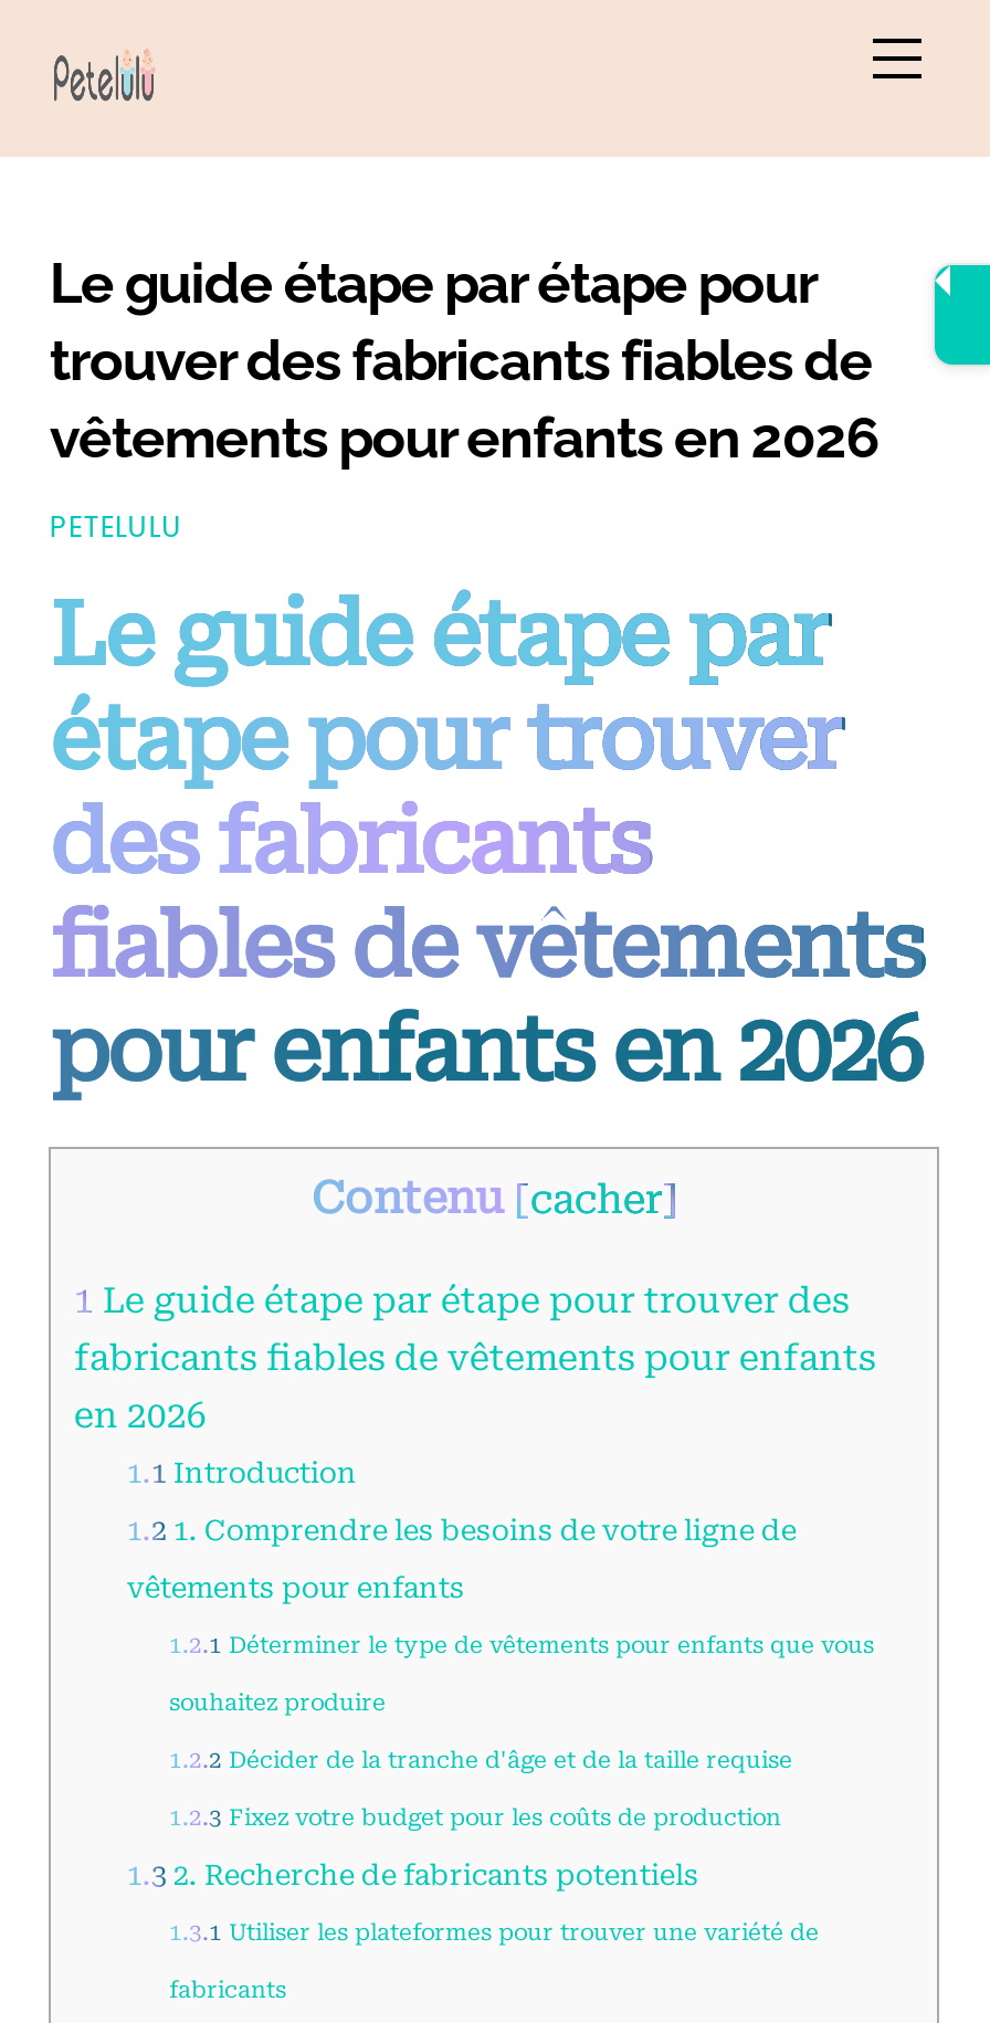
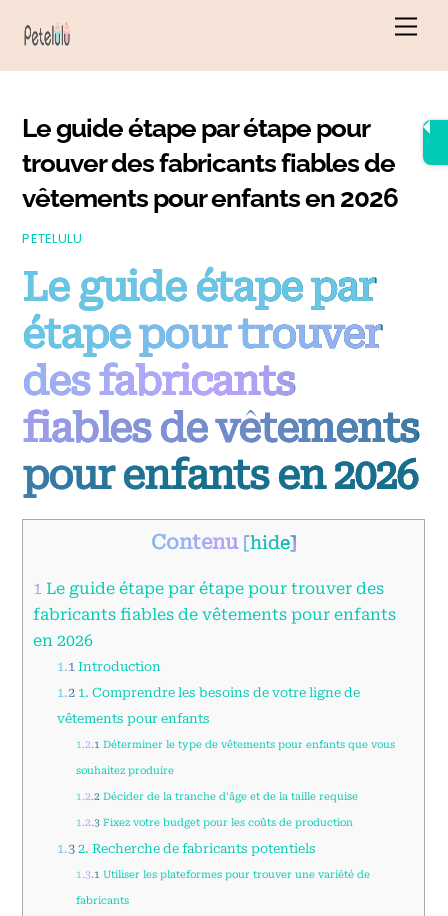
[311,1173,678,1224] Contenu [cacher] -> [151,531,297,554] Contenu [hide]

